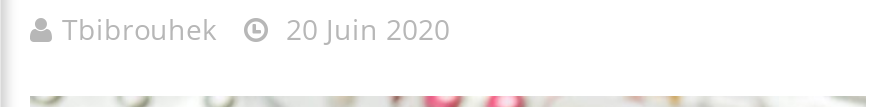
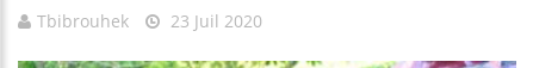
[62,10,450,48] Tbibrouhek 20 Juin 2020 -> [37,10,262,33] Tbibrouhek 23 Juil 2020

